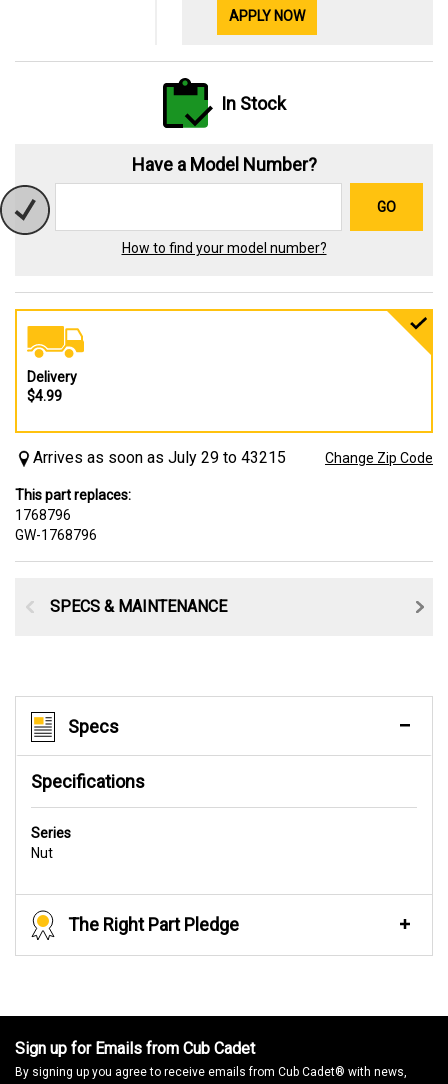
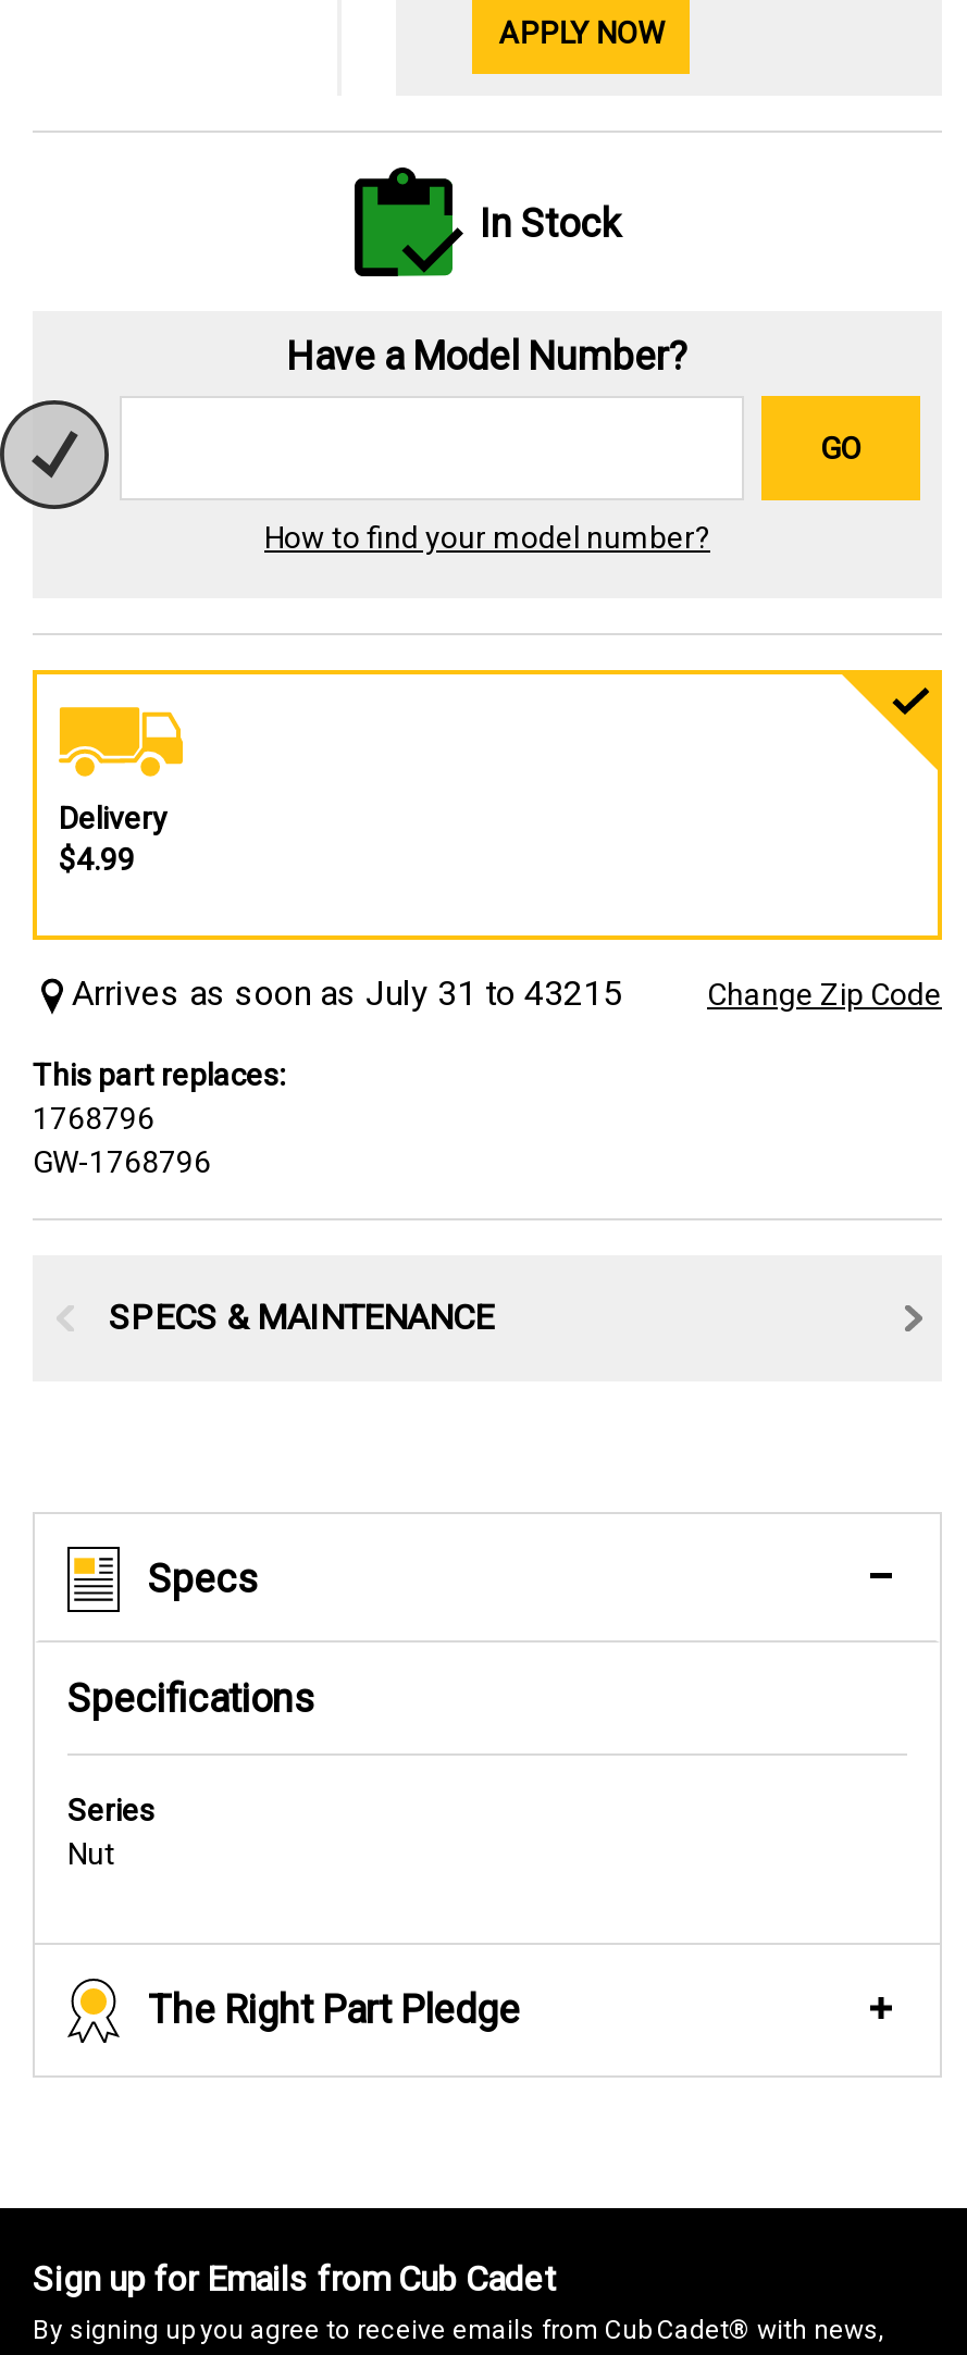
[33,448,286,467] Arrives as soon as July 29 to 43215 -> [72,972,622,1014] Arrives as soon as July 31 to 43215

